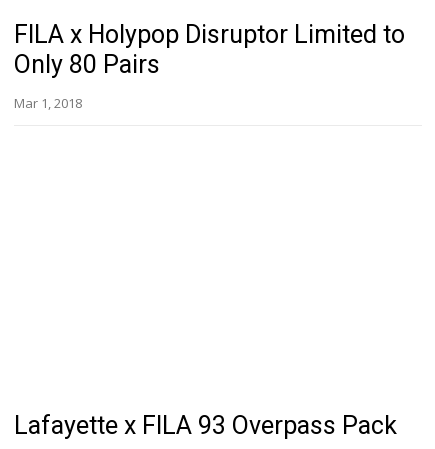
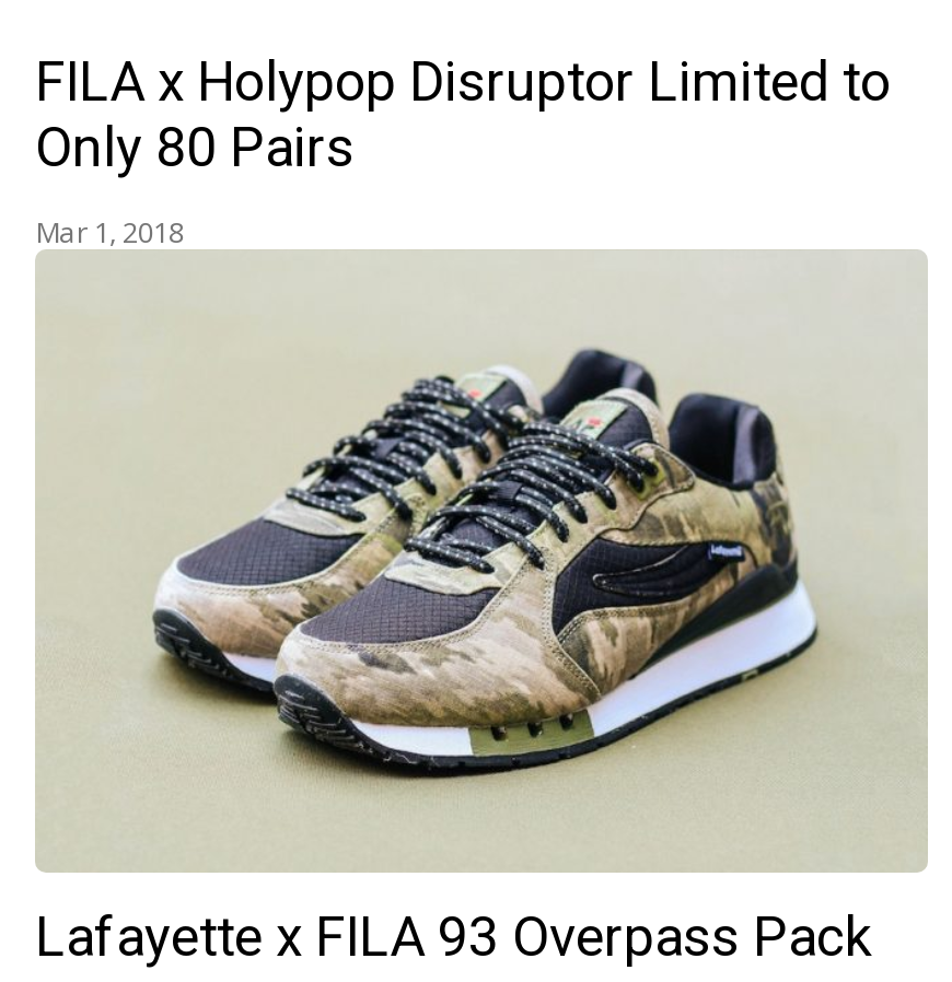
none -> [35,249,928,873] [image]

